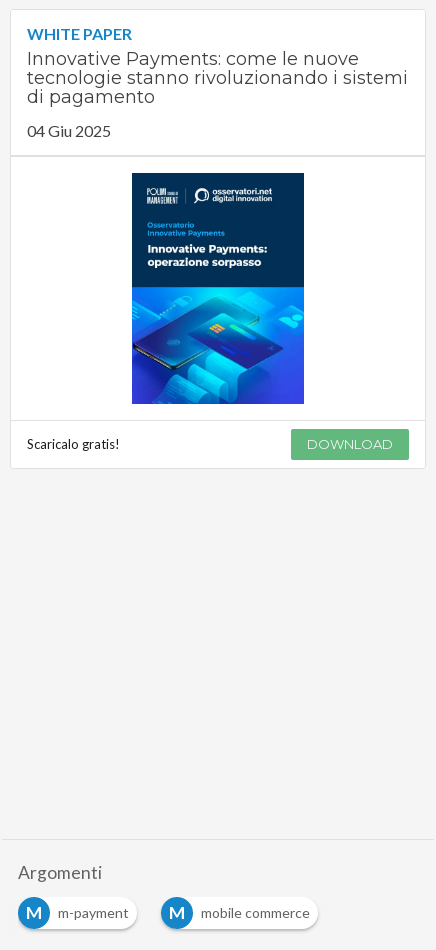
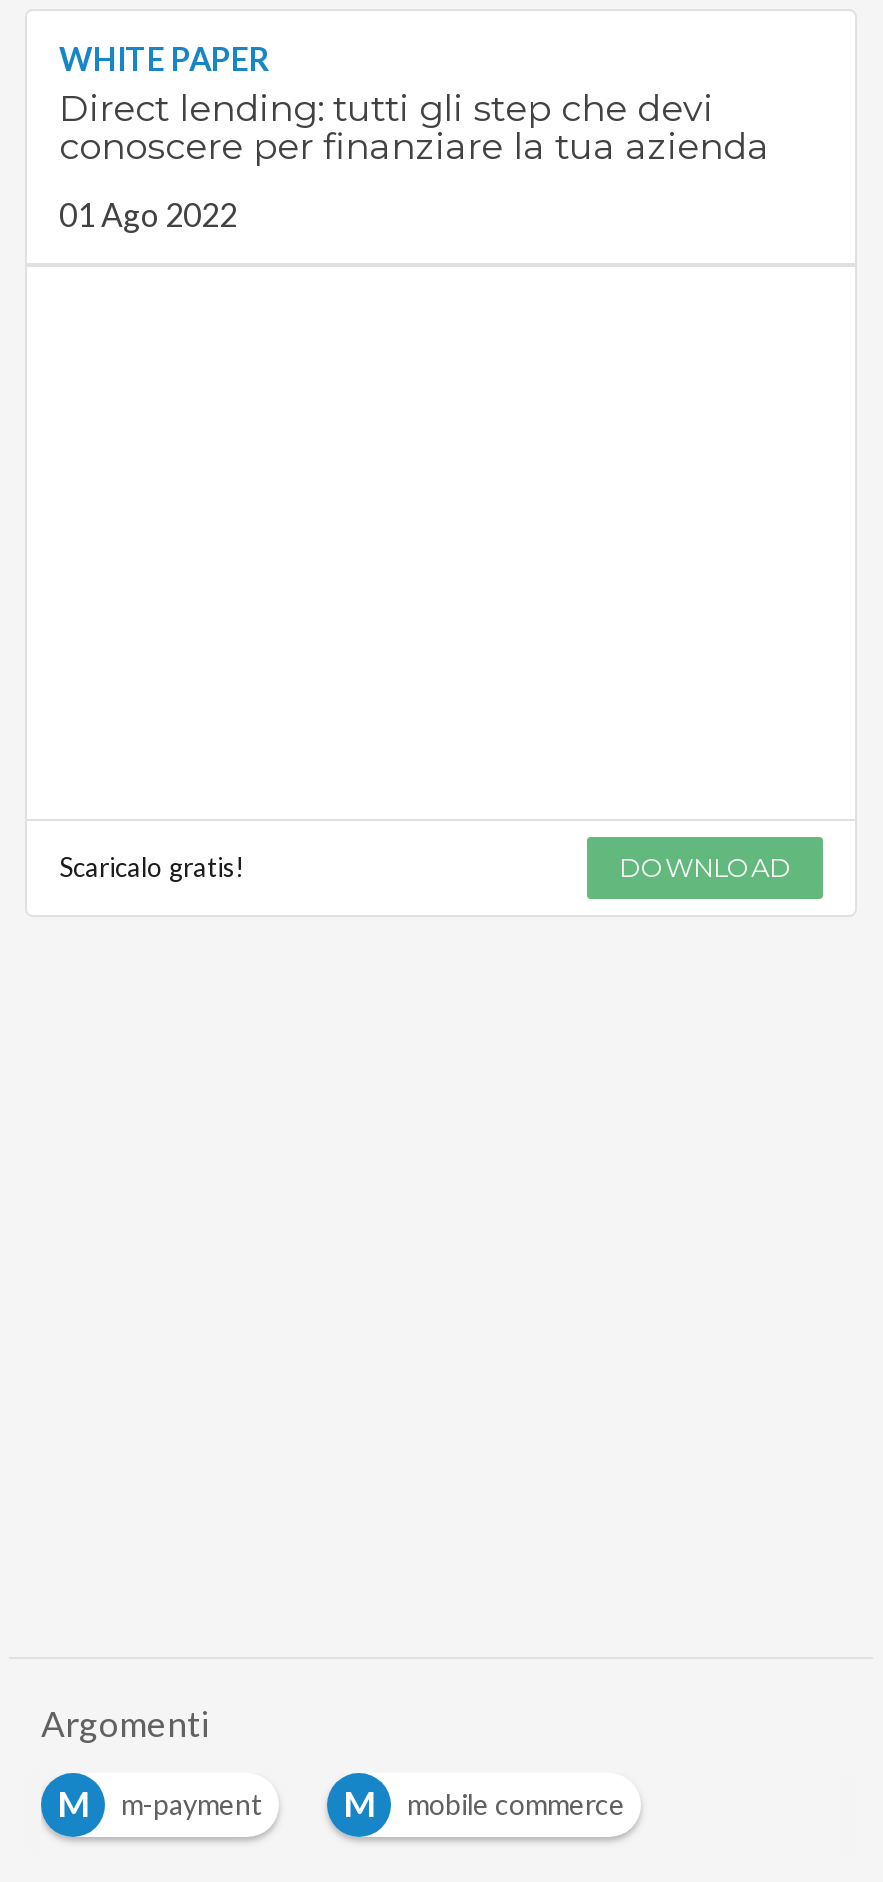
[27,48,408,108] Innovative Payments: come le nuove | tecnologie stanno rivoluzionando i sistemi | di pagamento -> [59,86,769,168] Direct lending: tutti gli step che devi | conoscere per finanziare la tua azienda
[27,121,111,140] 04 Giu 2025 -> [59,194,237,232] 01 Ago 2022
[131,172,305,405] [image] -> none

